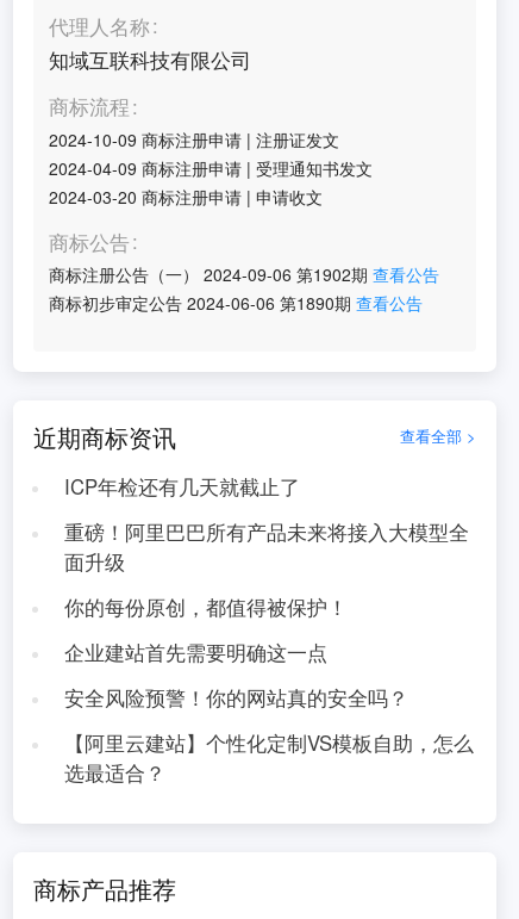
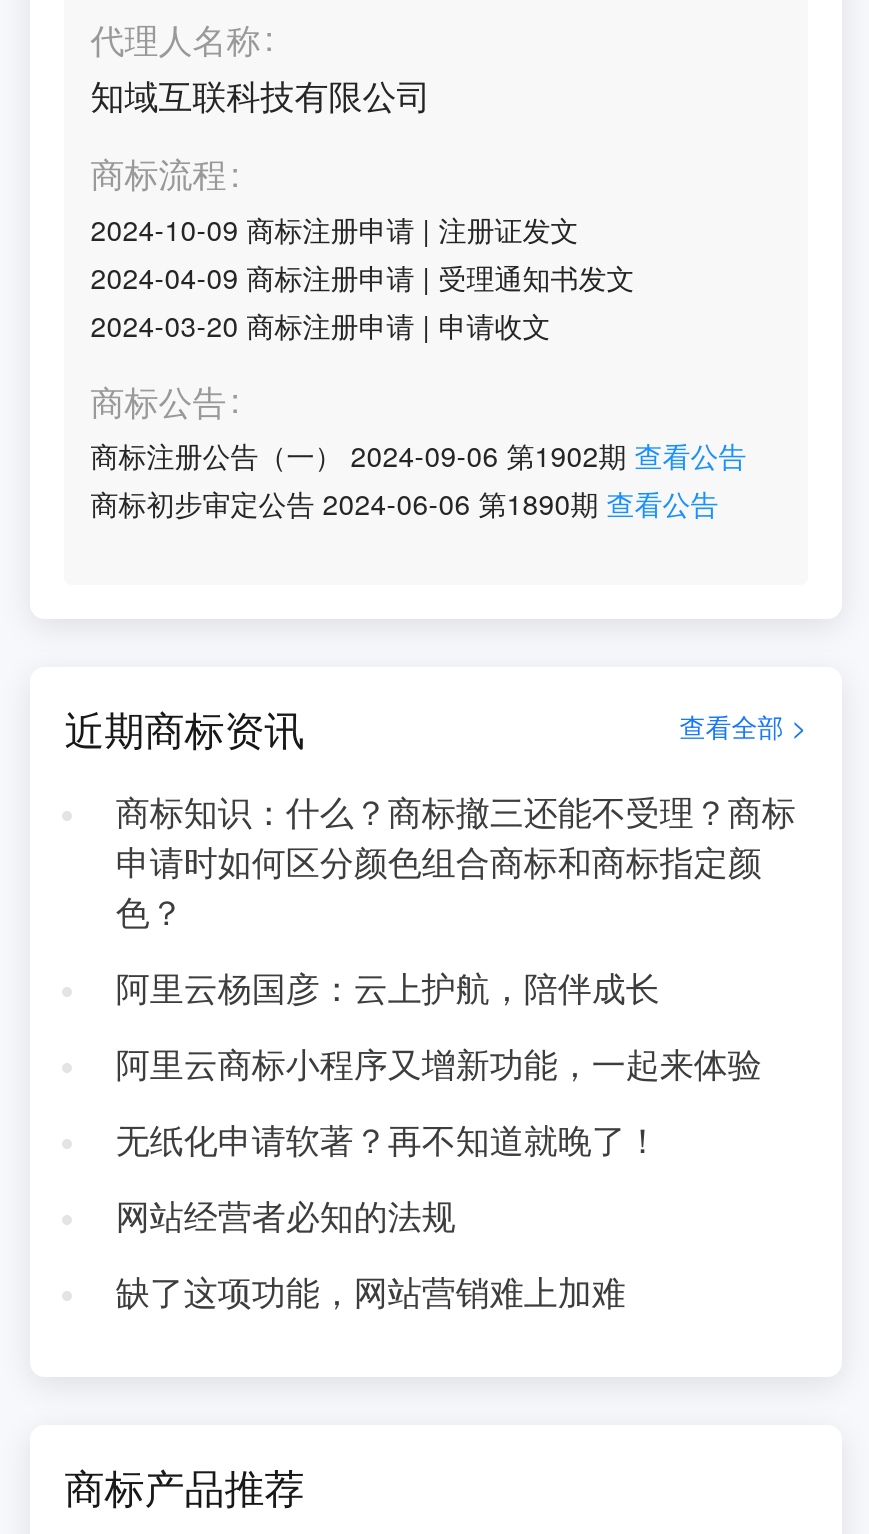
[64,472,300,501] ICP年检还有几天就截止了 -> [116,787,796,935] 商标知识：什么？商标撤三还能不受理？商标 | 申请时如何区分颜色组合商标和商标指定颜 | 色？
[64,517,469,576] 重磅！阿里巴巴所有产品未来将接入大模型全 | 面升级 -> [116,963,660,1011] 阿里云杨国彦：云上护航，陪伴成长
[64,592,347,621] 你的每份原创，都值得被保护！ -> [116,1039,762,1087] 阿里云商标小程序又增新功能，一起来体验
[64,638,327,666] 企业建站首先需要明确这一点 -> [116,1115,660,1163] 无纸化申请软著？再不知道就晚了！
[64,683,408,711] 安全风险预警！你的网站真的安全吗？ -> [116,1191,456,1239] 网站经营者必知的法规
[64,728,474,787] 【阿里云建站】个性化定制VS模板自助，怎么 | 选最适合？ -> [116,1267,626,1315] 缺了这项功能，网站营销难上加难

